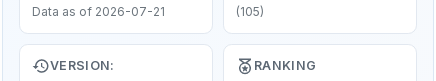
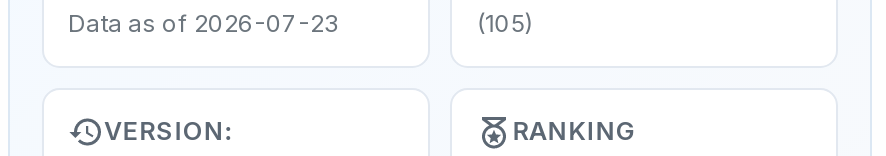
[32,4,165,19] Data as of 2026-07-21 -> [68,7,340,37] Data as of 2026-07-23

